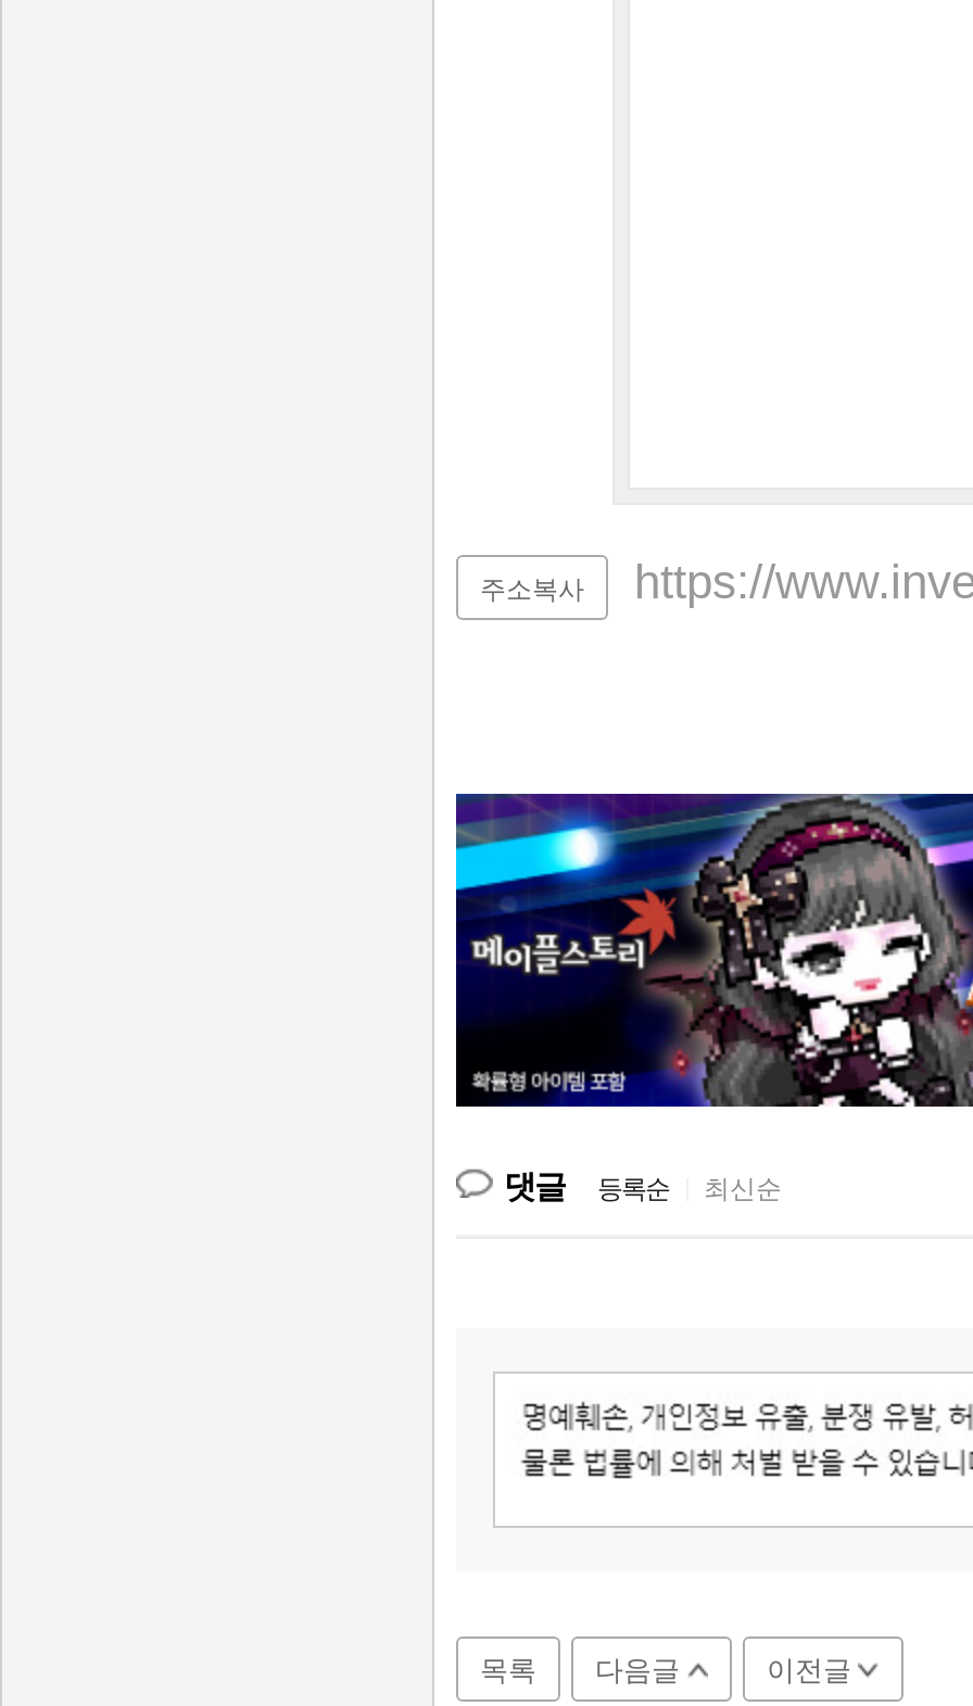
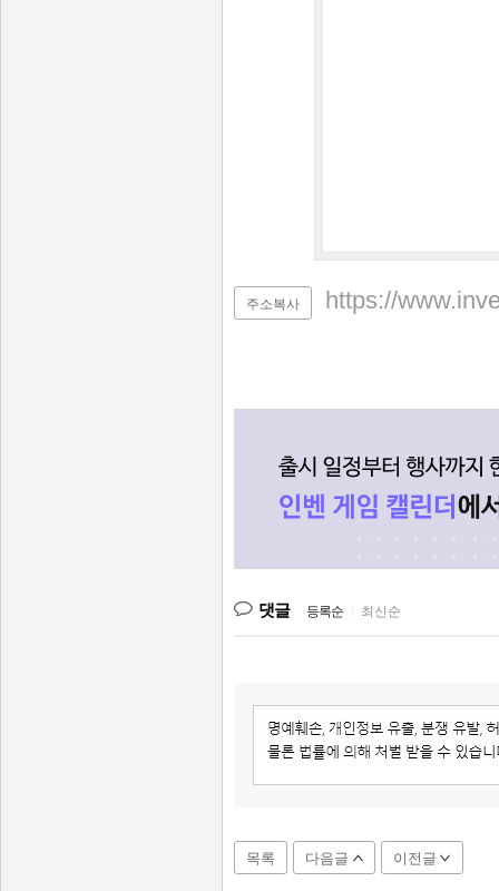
[454,792,966,1109] [image] -> [234,409,496,569] [image]

